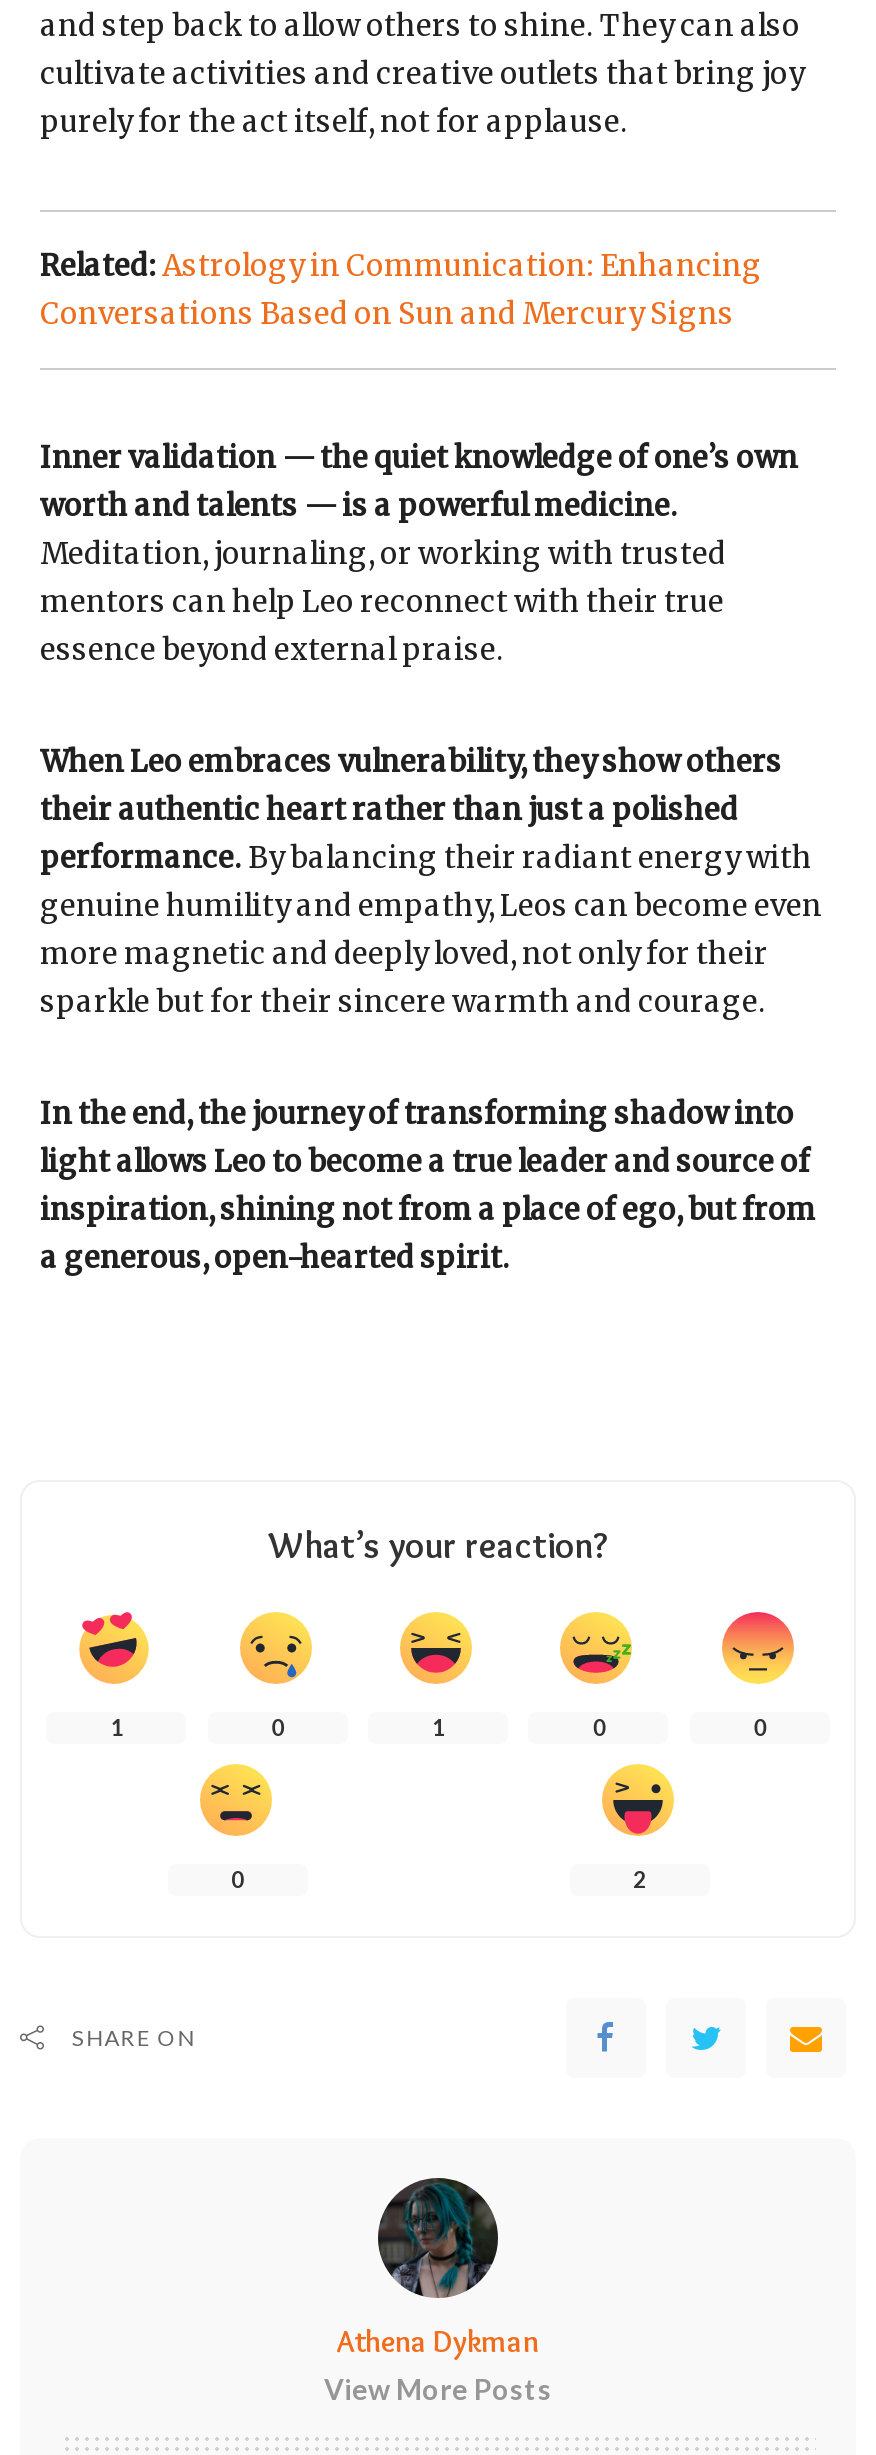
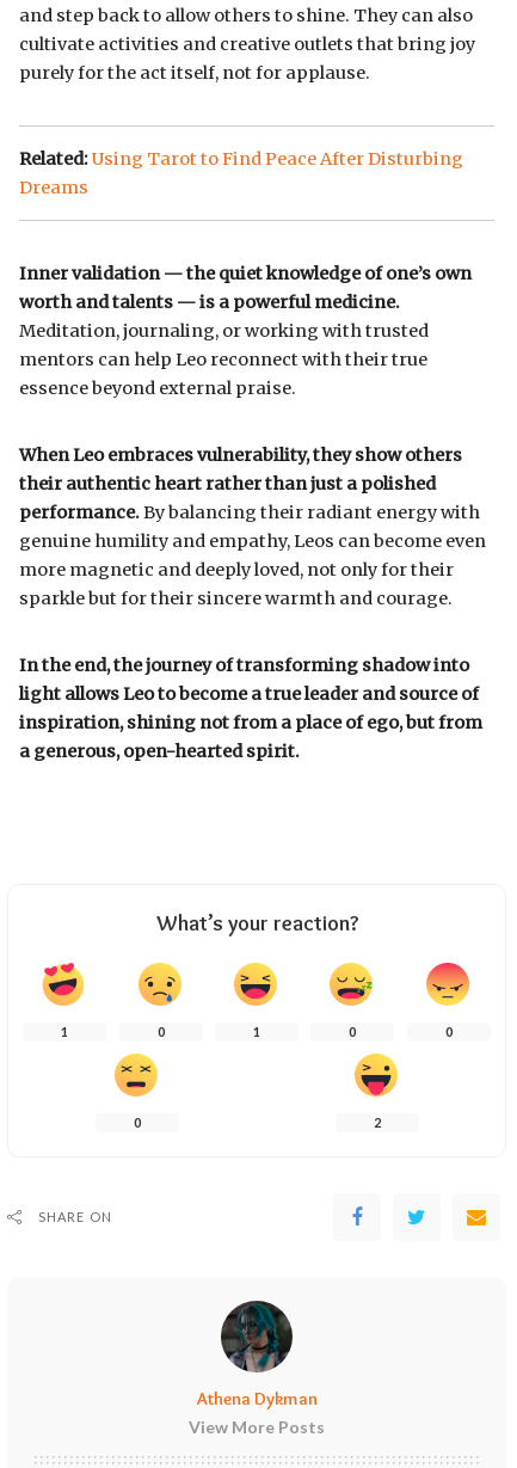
[40,248,762,332] Related: Astrology in Communication: Enhancing | Conversations Based on Sun and Mercury Signs -> [19,148,463,198] Related: Using Tarot to Find Peace After Disturbing | Dreams

